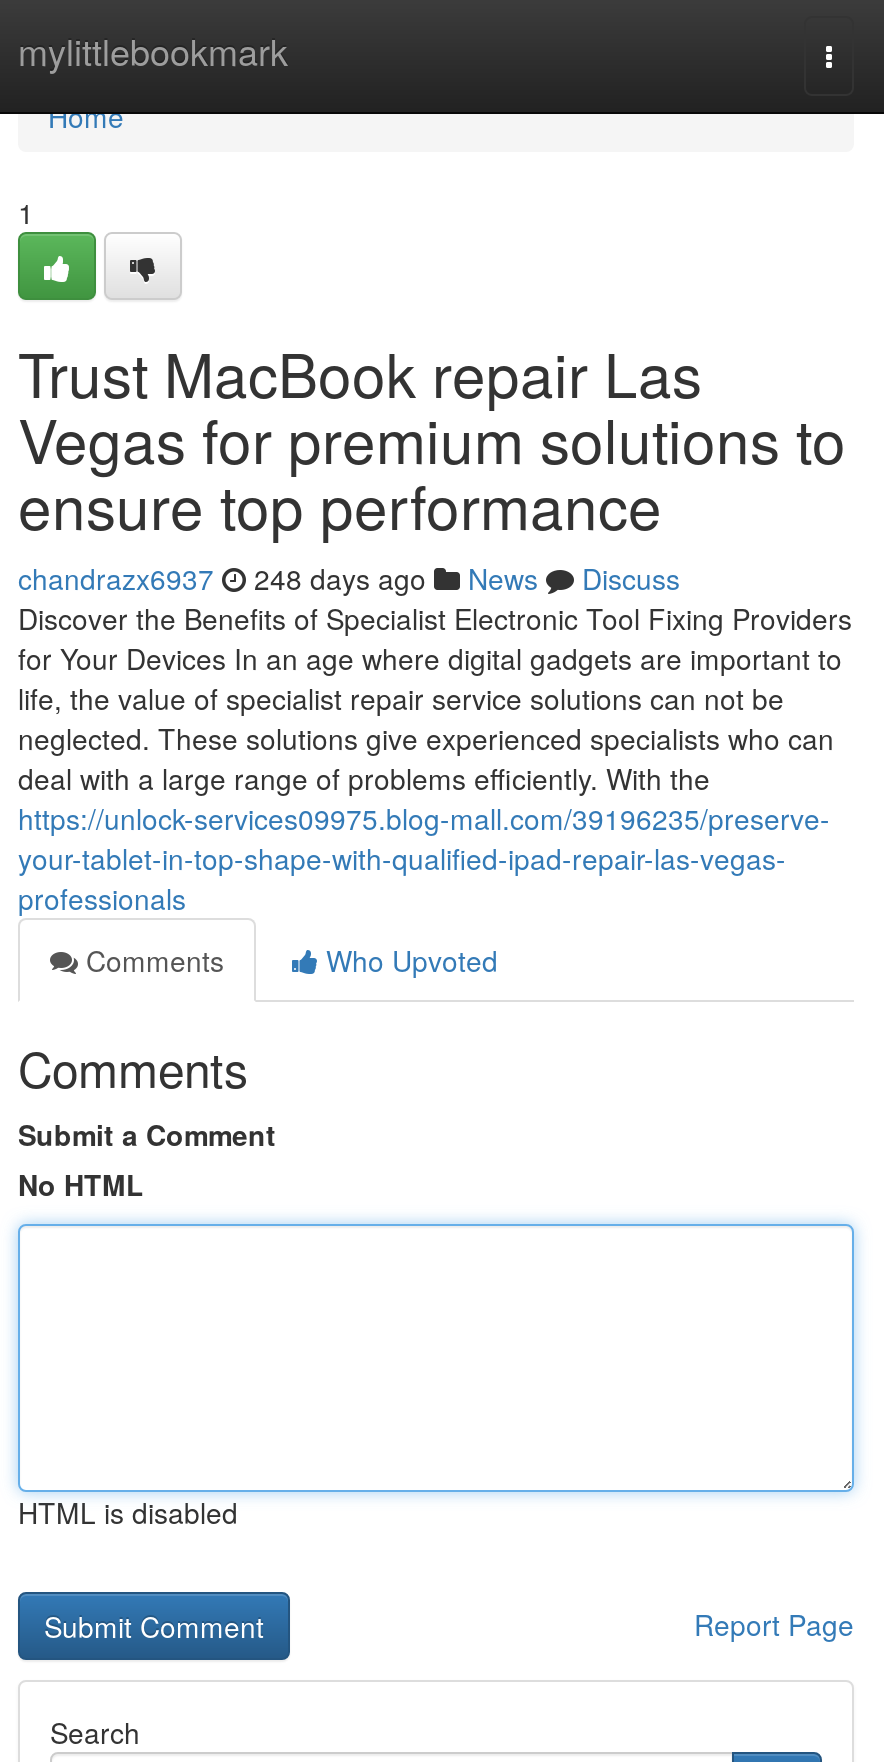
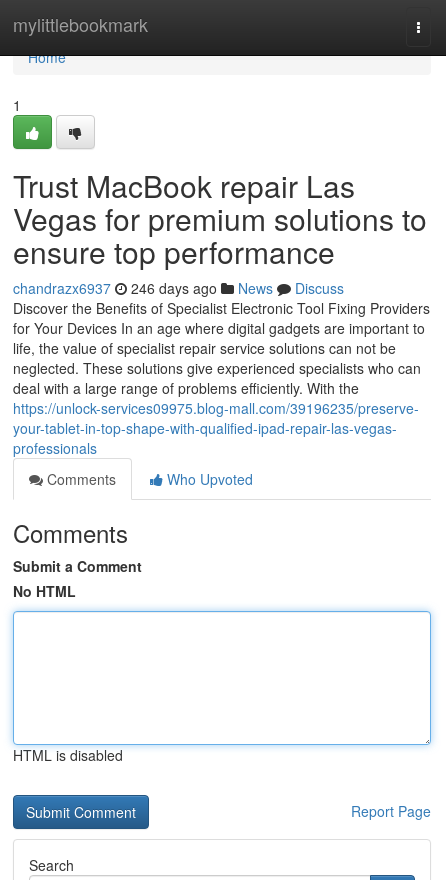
[18,558,680,598] chandrazx6937 248 days ago News Discuss -> [13,278,344,298] chandrazx6937 246 days ago News Discuss

